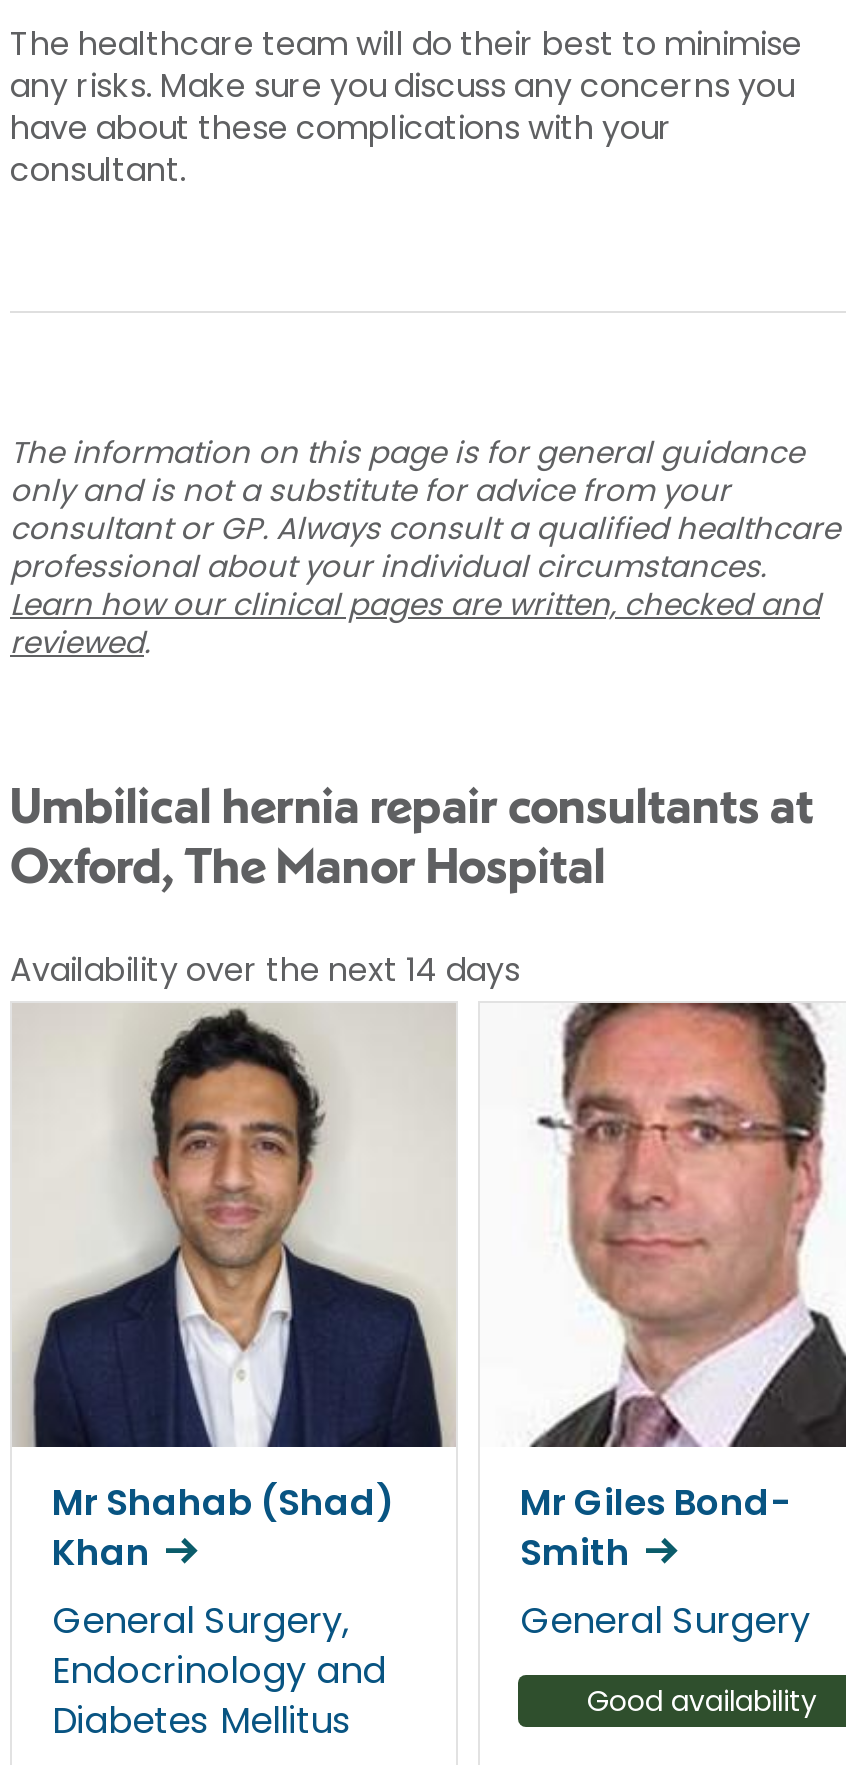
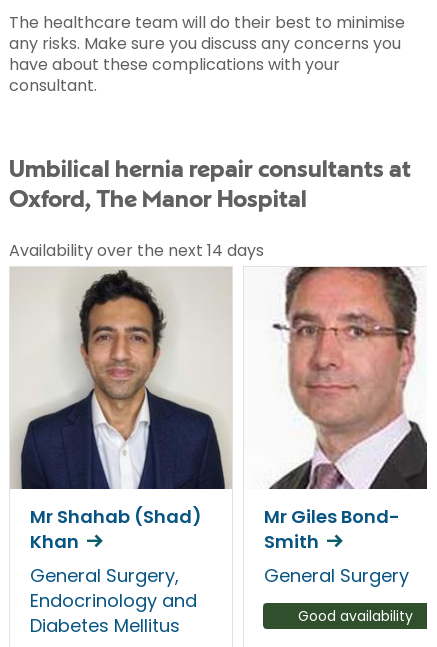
[10,431,840,663] The information on this page is for general guidance | only and is not a substitute for advice from your | consultant or GP. Always consult a qualified healthcare | professional about your individual circumstances. | Learn how our clinical pages are written, checked and | reviewed. -> none

